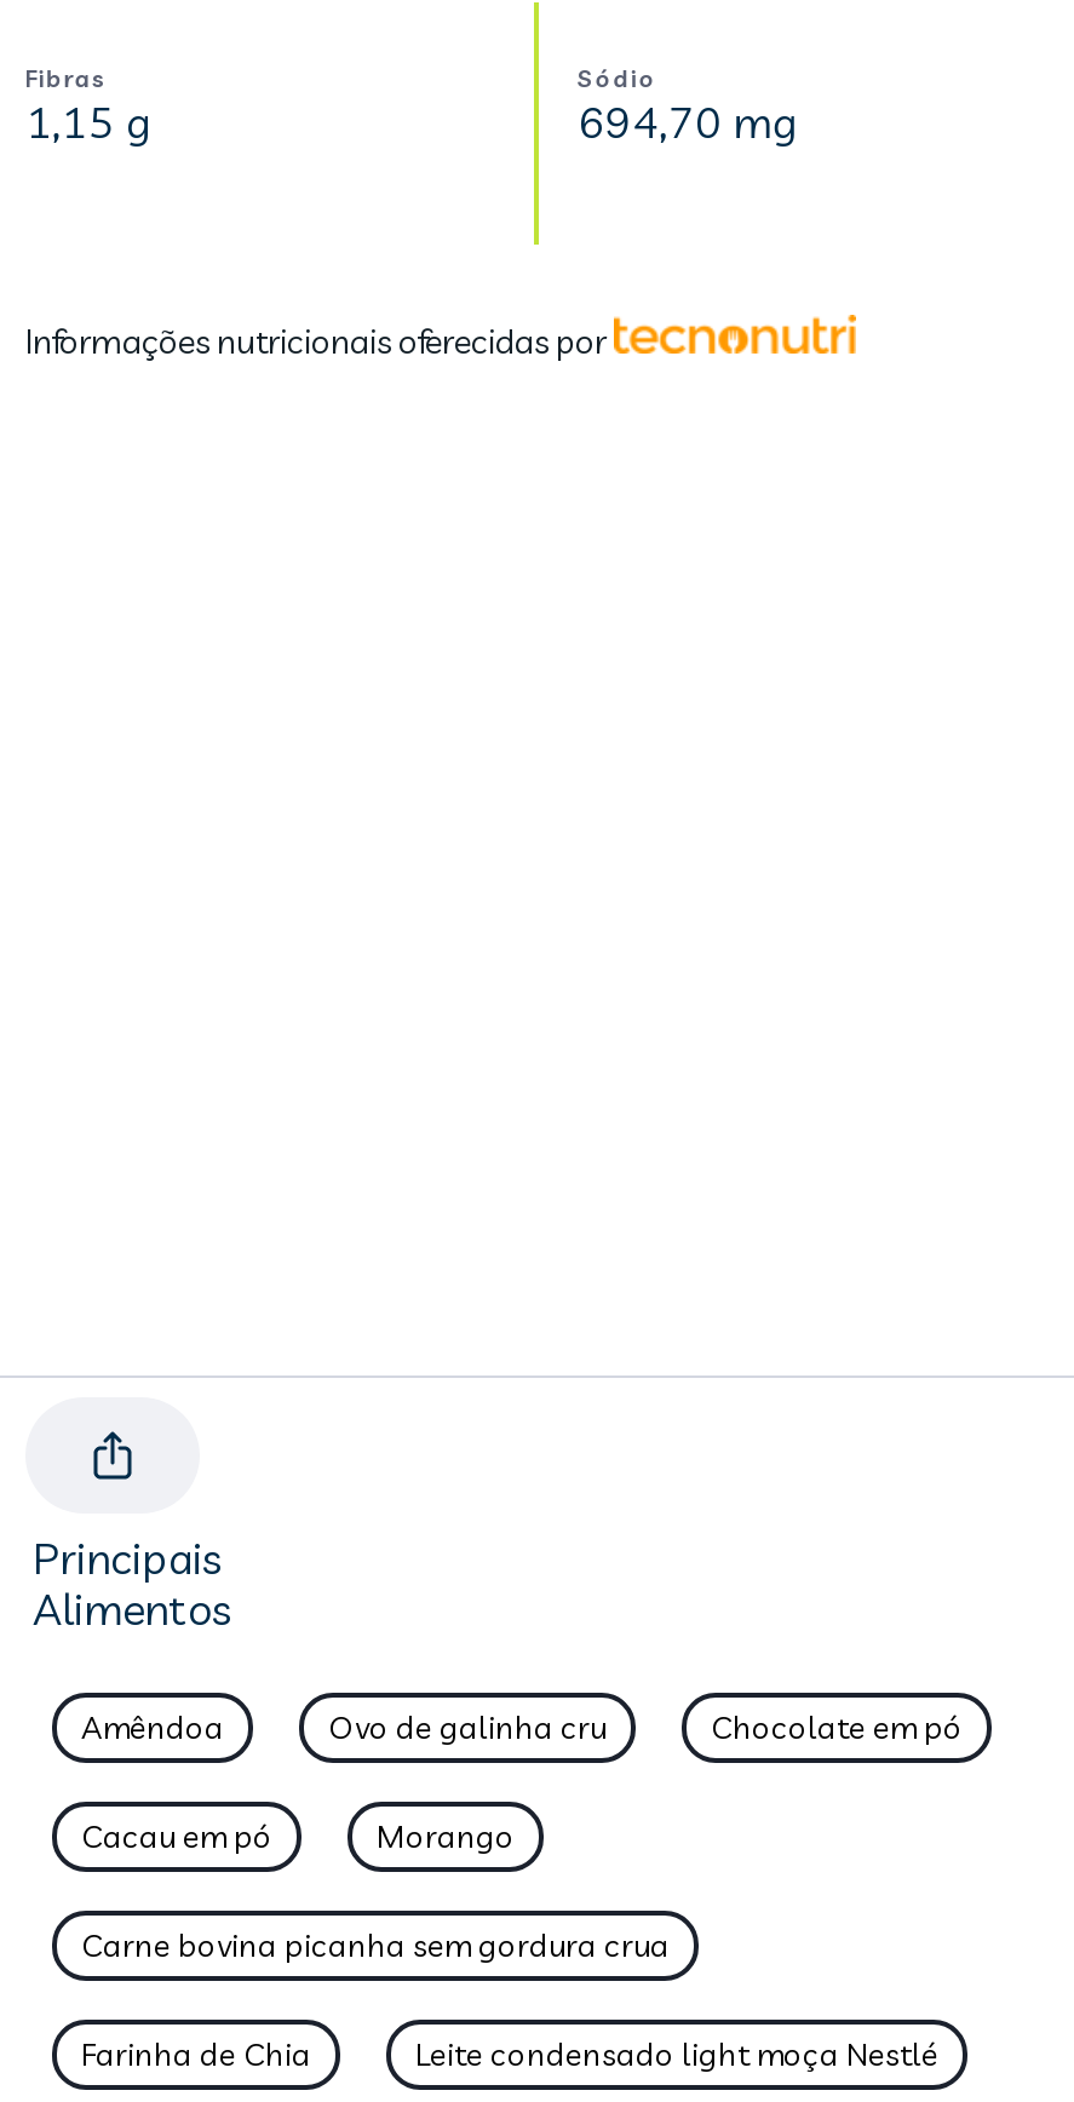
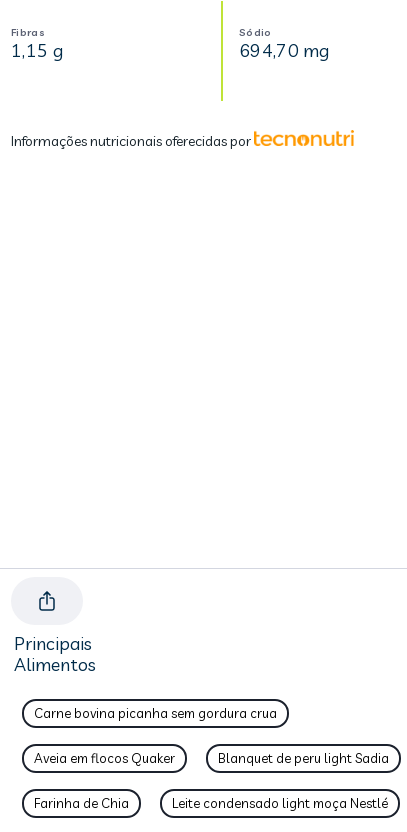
[81,1707,963,1855] Amêndoa | Ovo de galinha cru | Chocolate em pó | Cacau em pó | Morango -> none
moved [81,1925,670,1964] -> [34,705,277,721]: Carne bovina picanha sem gordura crua
none -> [34,750,389,766] Aveia em flocos Quaker | Blanquet de peru light Sadia

